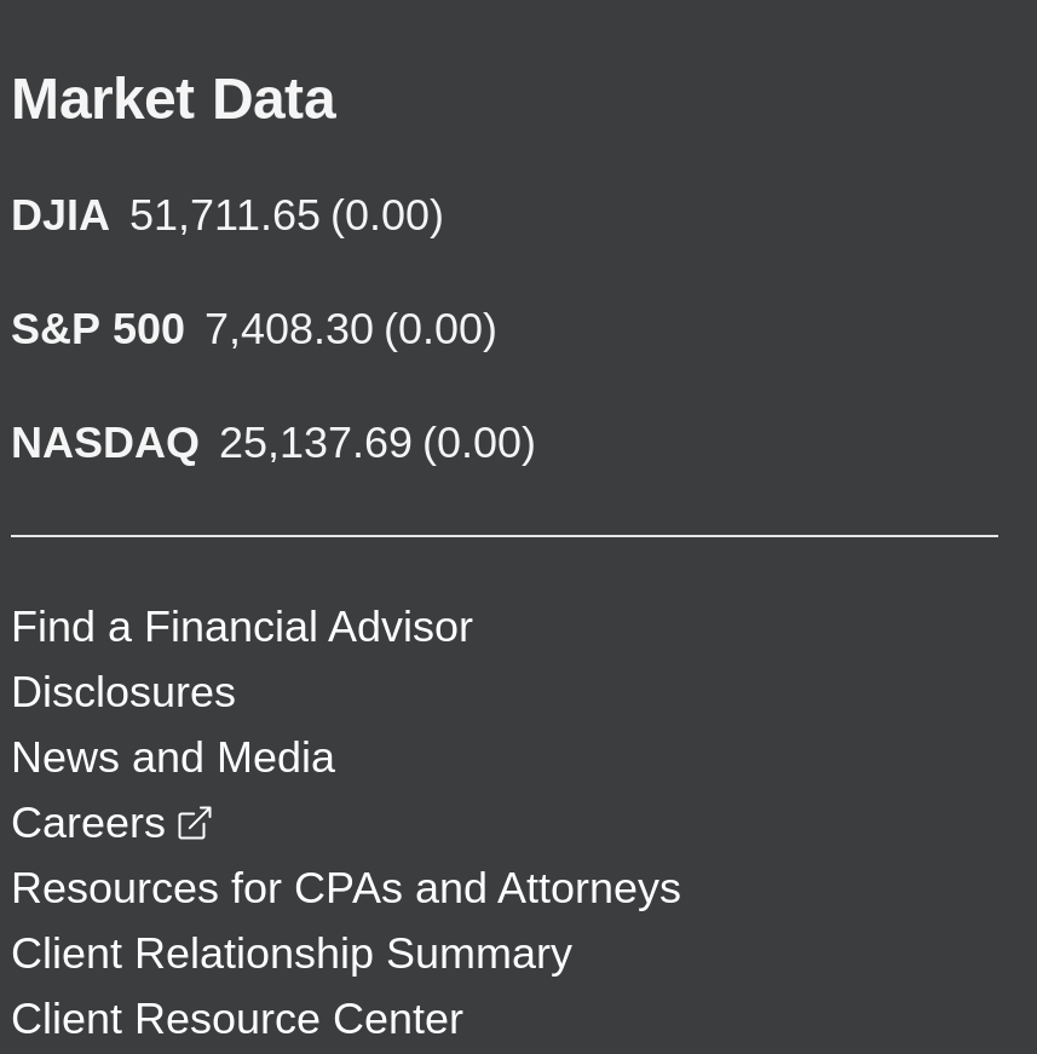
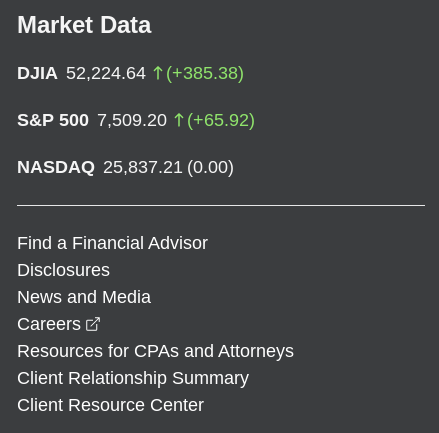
[11,191,444,239] DJIA 51,711.65 (0.00) -> [17,63,244,83] DJIA 52,224.64 | (+385.38)
[11,304,497,353] S&P 500 7,408.30 (0.00) -> [17,110,255,130] S&P 500 7,509.20 | (+65.92)
[11,418,536,467] NASDAQ 25,137.69 (0.00) -> [17,157,234,177] NASDAQ 25,837.21 (0.00)

